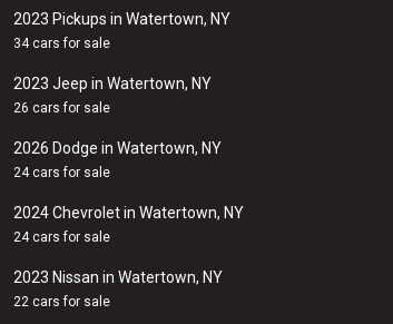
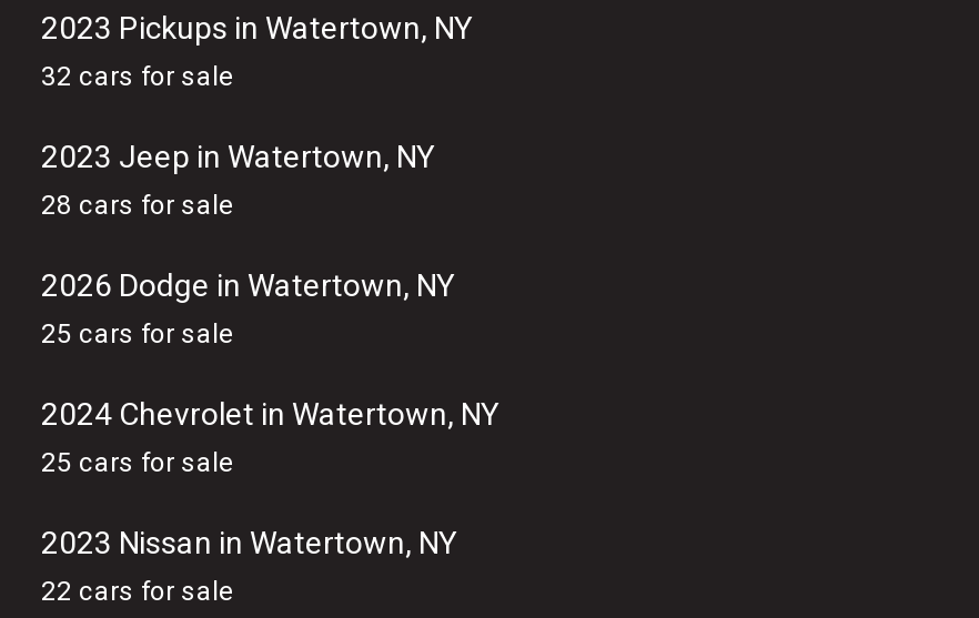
[13,36,110,51] 34 cars for sale -> [41,61,234,92] 32 cars for sale
[13,100,110,116] 26 cars for sale -> [41,190,234,221] 28 cars for sale
[13,165,110,180] 24 cars for sale -> [41,318,234,349] 25 cars for sale
[13,229,110,245] 24 cars for sale -> [41,447,234,478] 25 cars for sale

